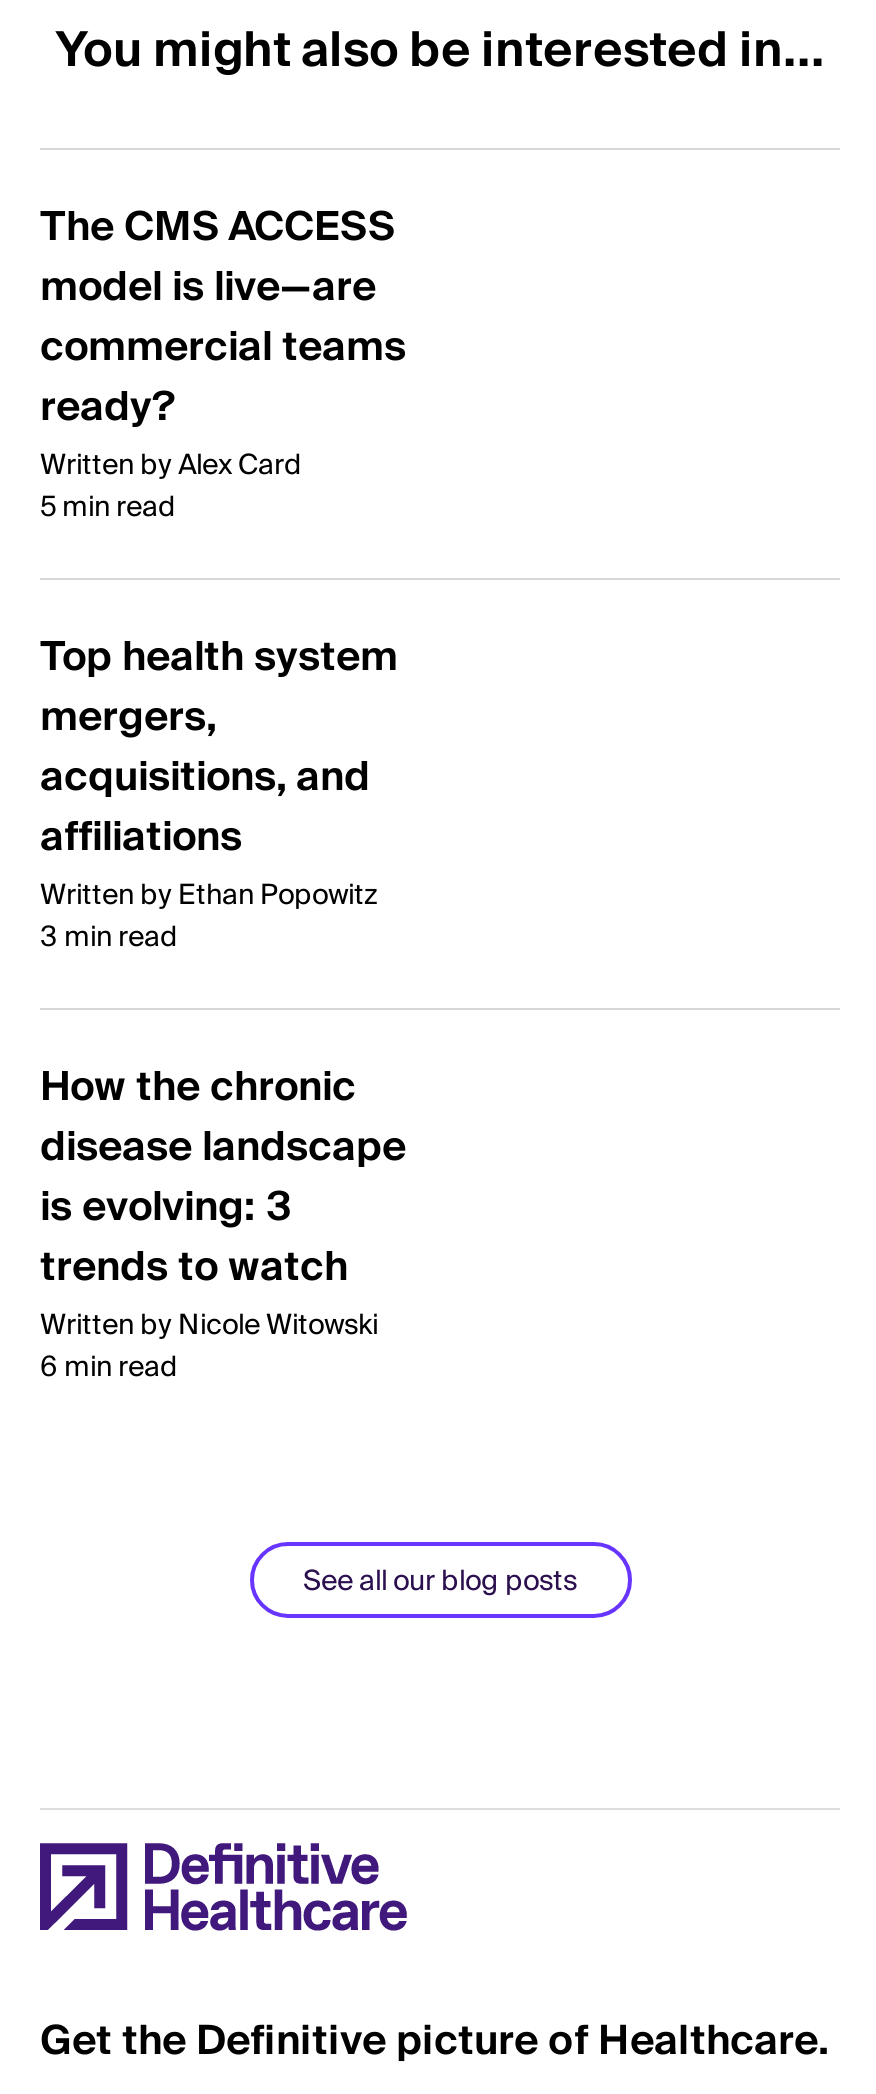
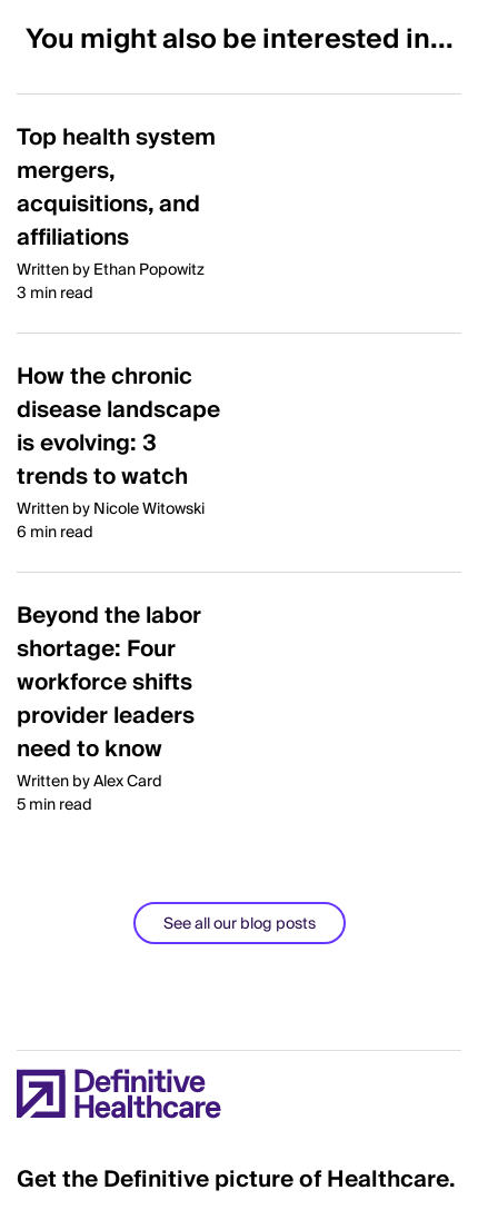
[40,194,406,442] The CMS ACCESS | model is live—are | commercial teams | ready? -> none
moved [40,442,302,532] -> [17,769,162,819]: Written by Alex Card | 5 min read
moved [40,624,406,1392] -> [17,119,220,546]: Top health system | mergers, | acquisitions, and | ... | Written by Nicole Witowski | 6 min read
none -> [17,597,201,769] Beyond the labor | shortage: Four | workforce shifts | provider leaders | need to know

